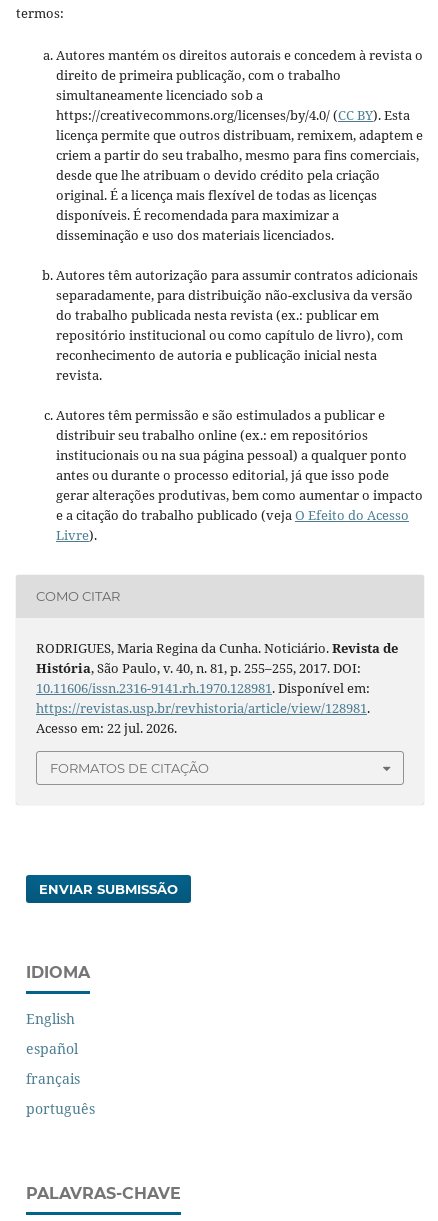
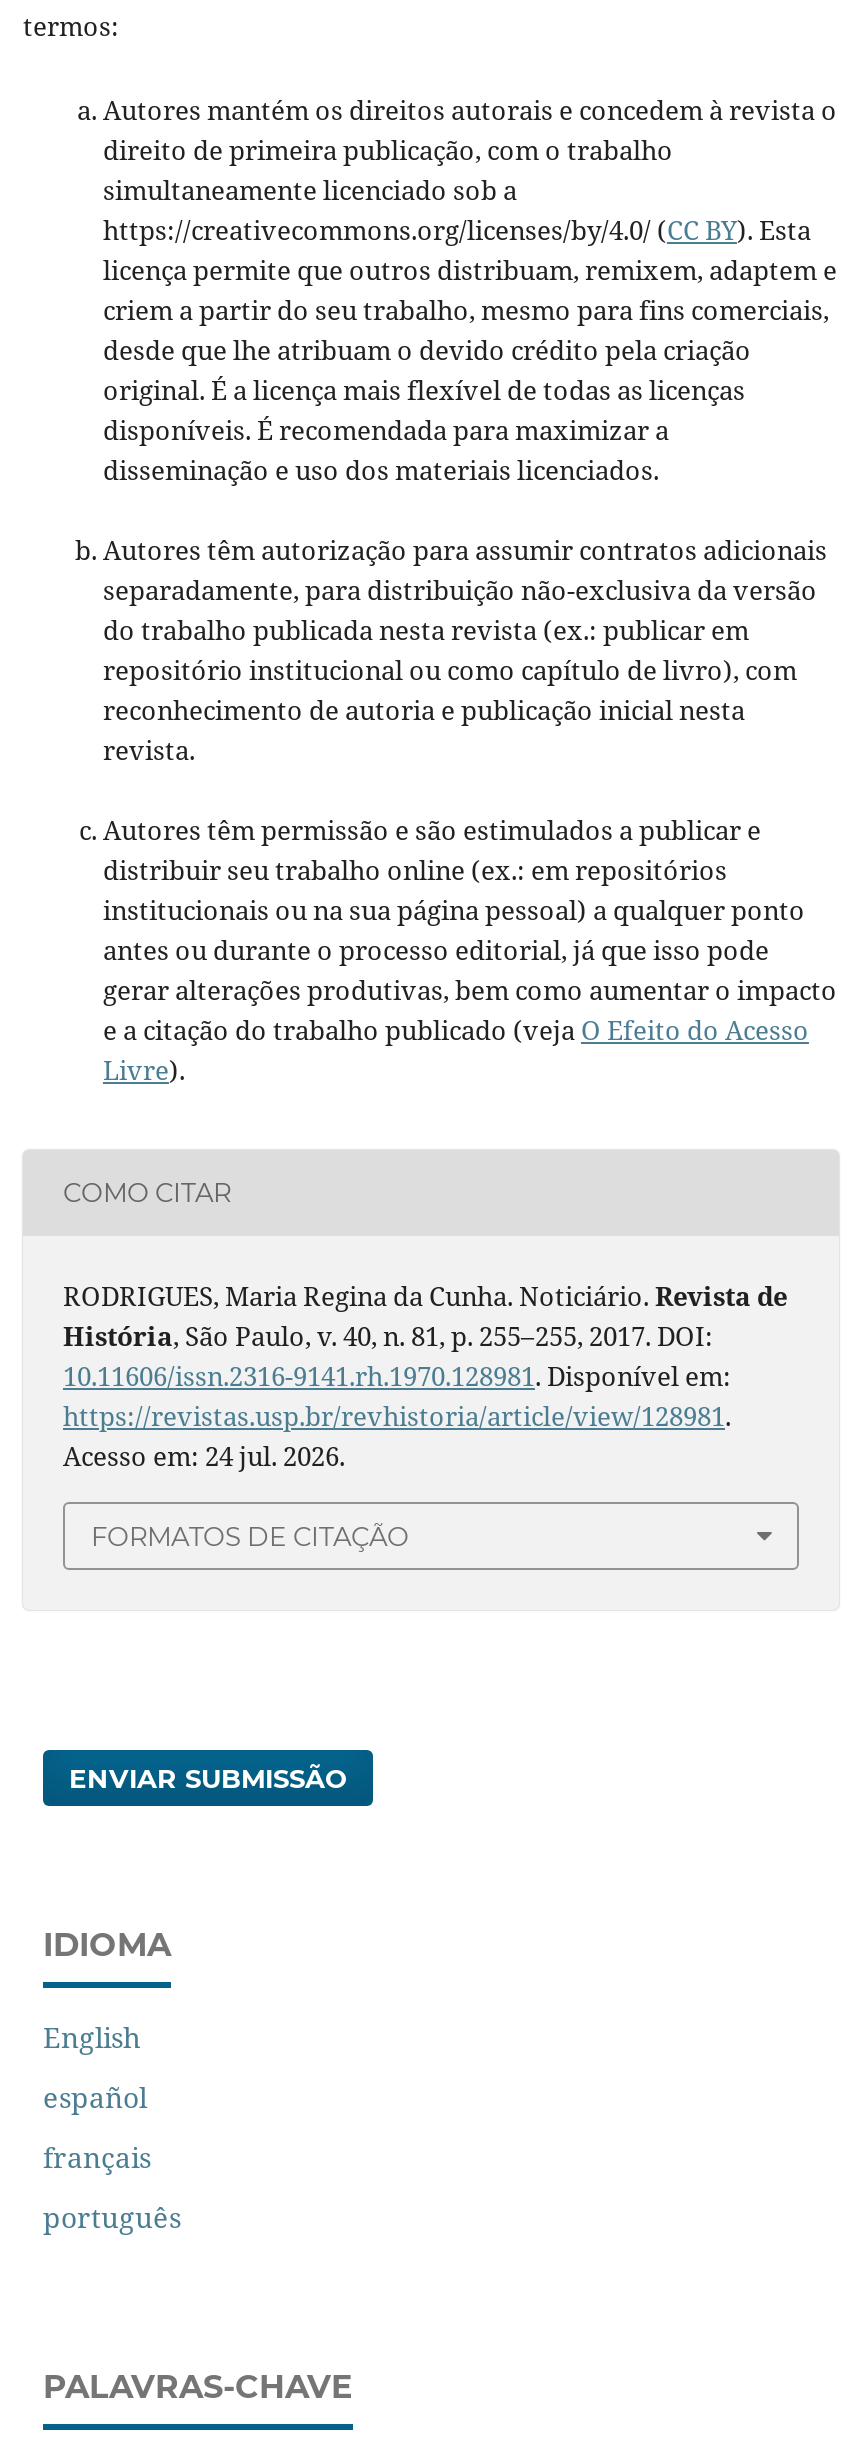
[36,719,177,737] Acesso em: 22 jul. 2026. -> [63,1437,345,1473] Acesso em: 24 jul. 2026.

